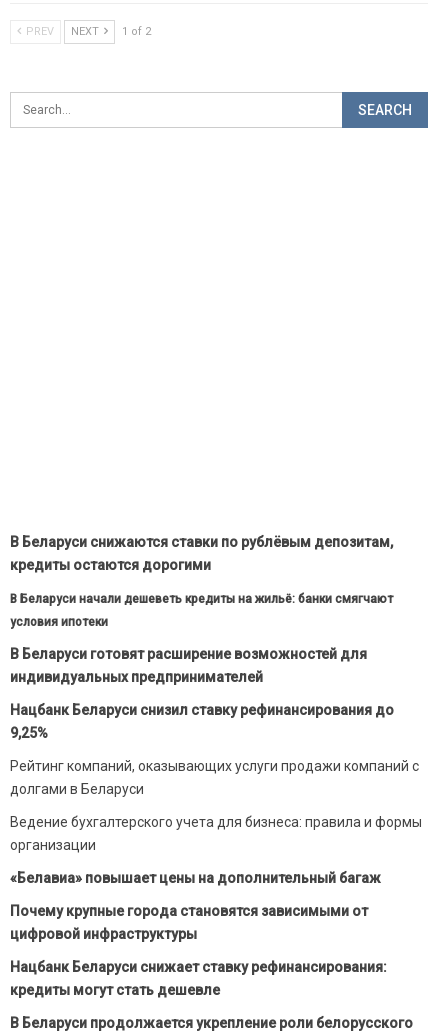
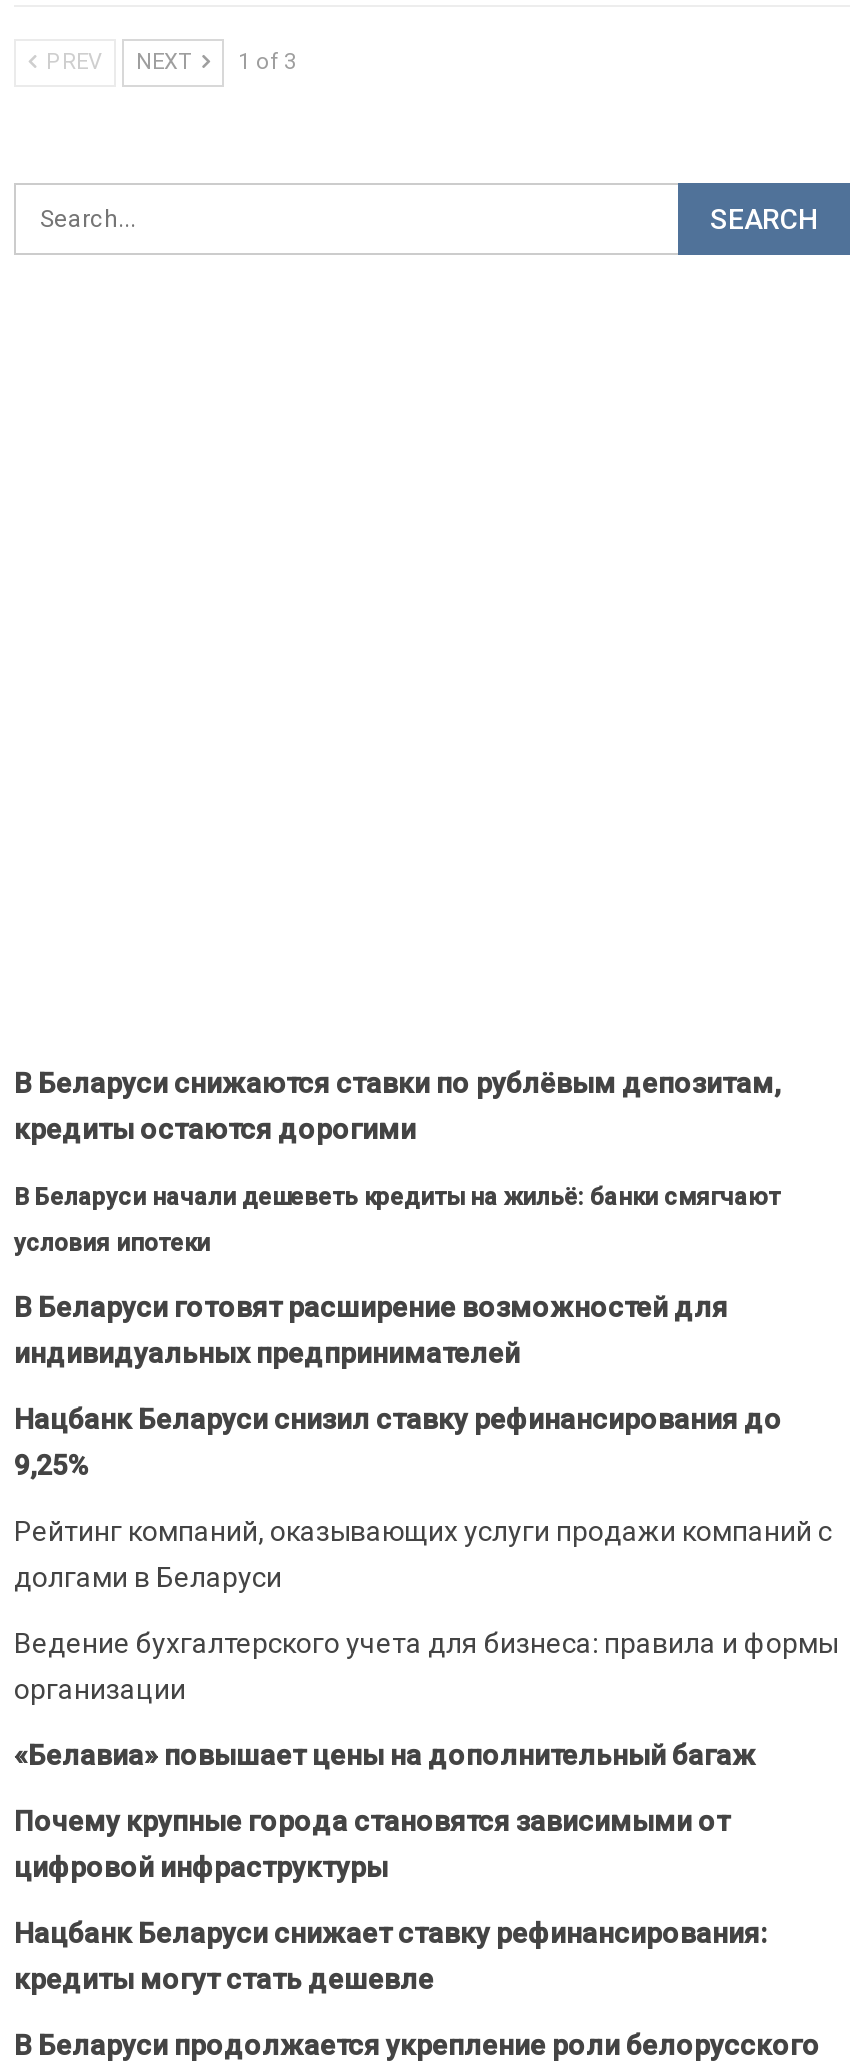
[23,25,151,38] PREV NEXT 1 of 2 -> [40,50,296,76] PREV NEXT 1 of 3

